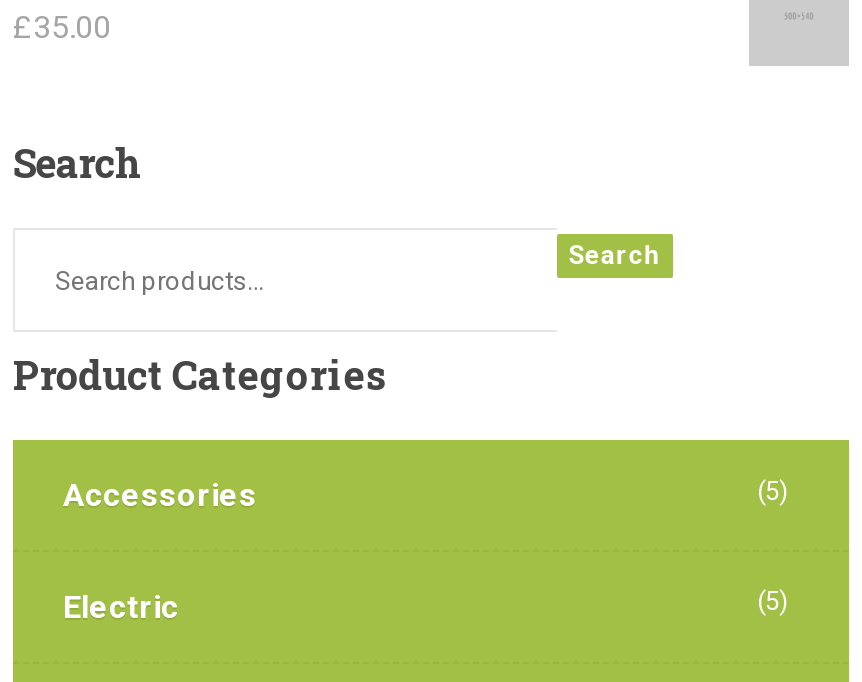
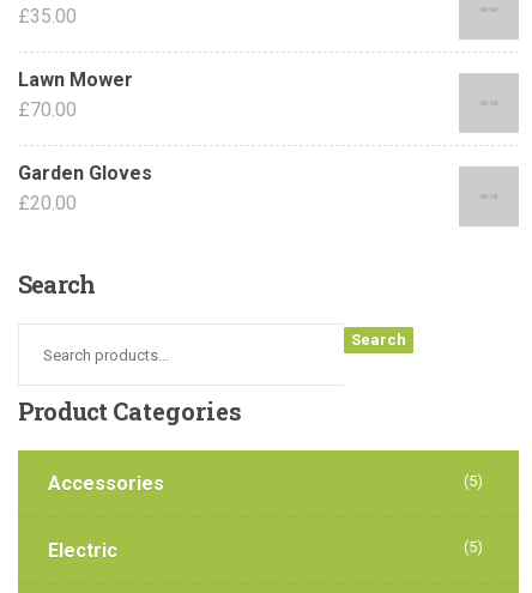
none -> [18,69,152,215] Lawn Mower | £70.00 | Garden Gloves | £20.00

